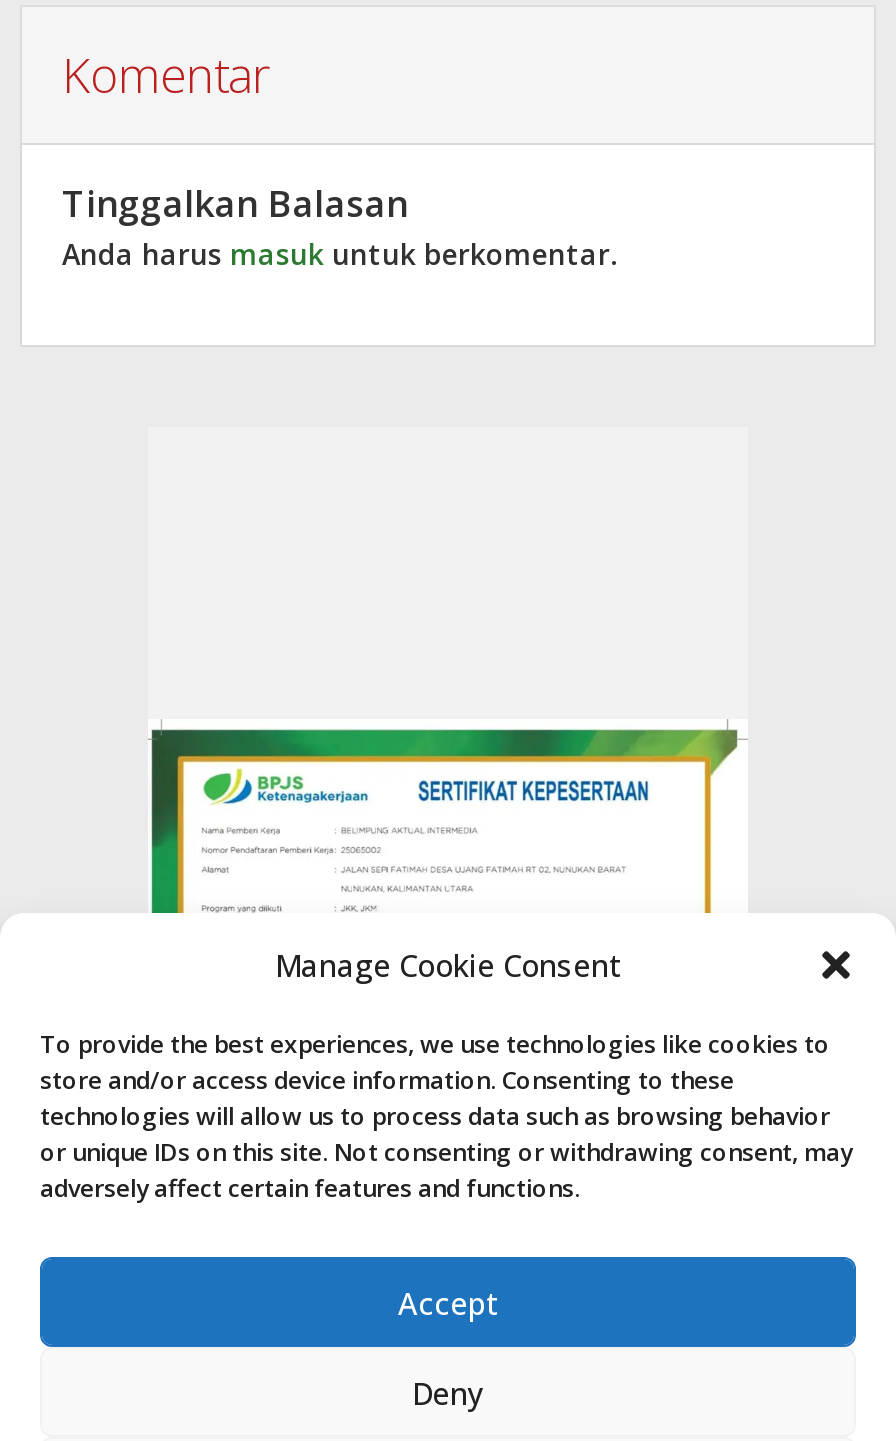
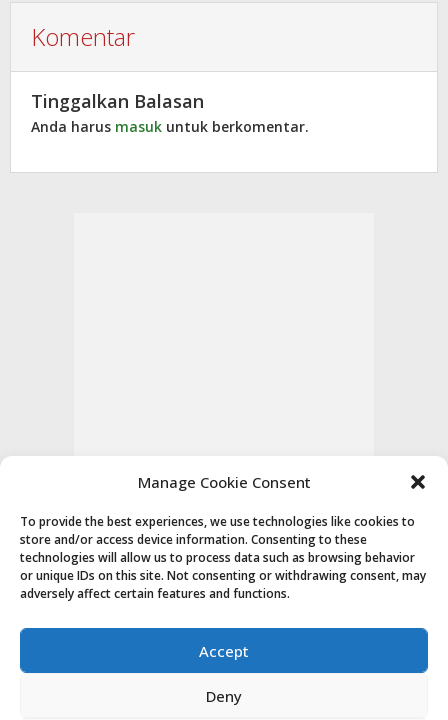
[150,726,740,914] [image] -> none

